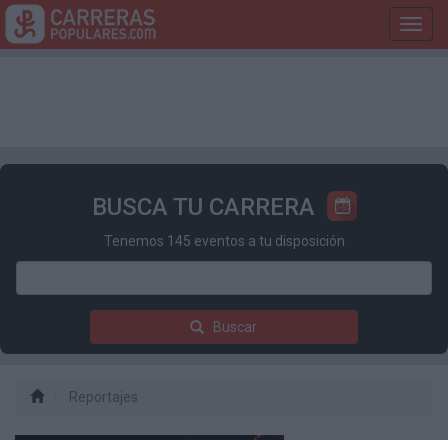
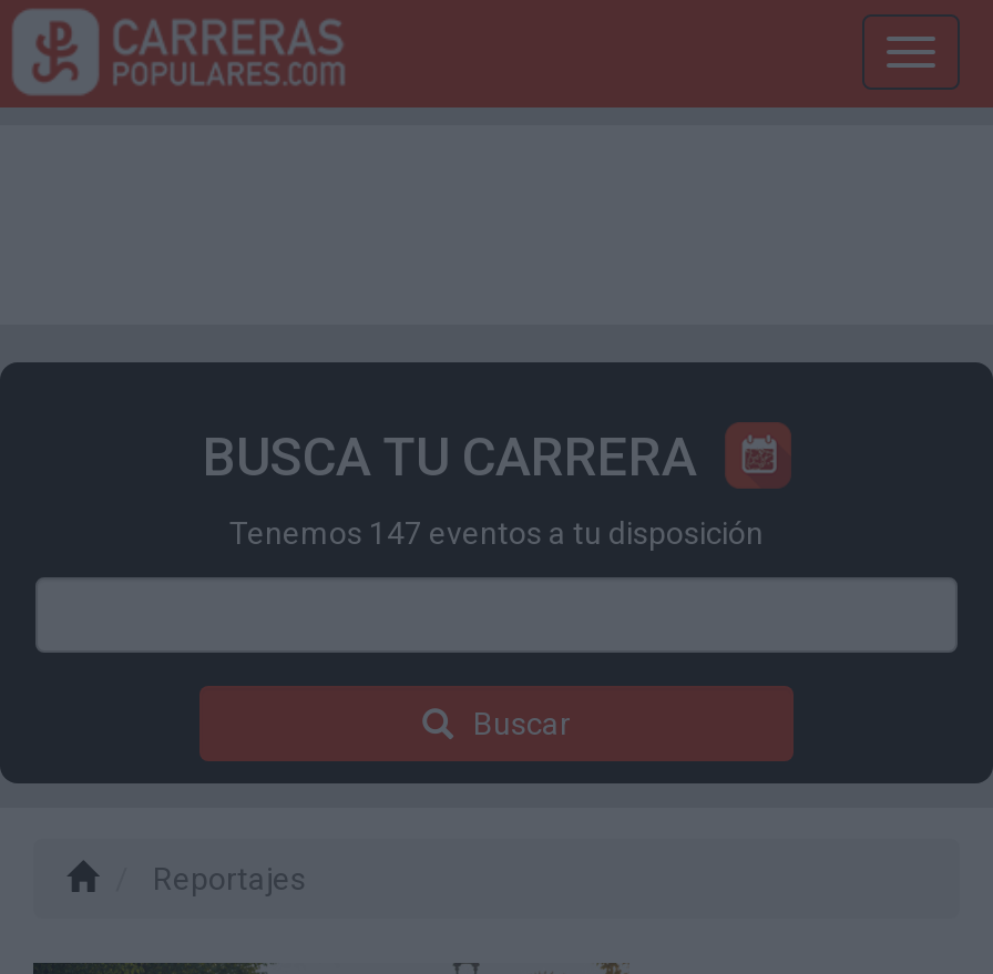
[103,233,344,249] Tenemos 145 eventos a tu disposición -> [229,516,764,551] Tenemos 147 eventos a tu disposición

